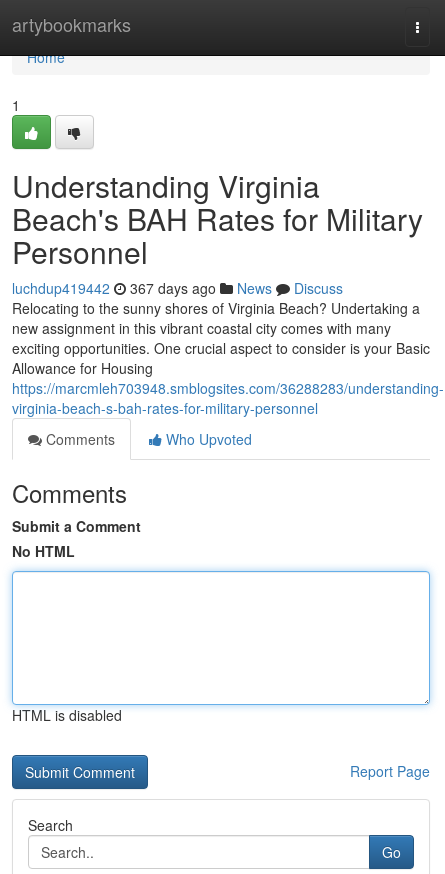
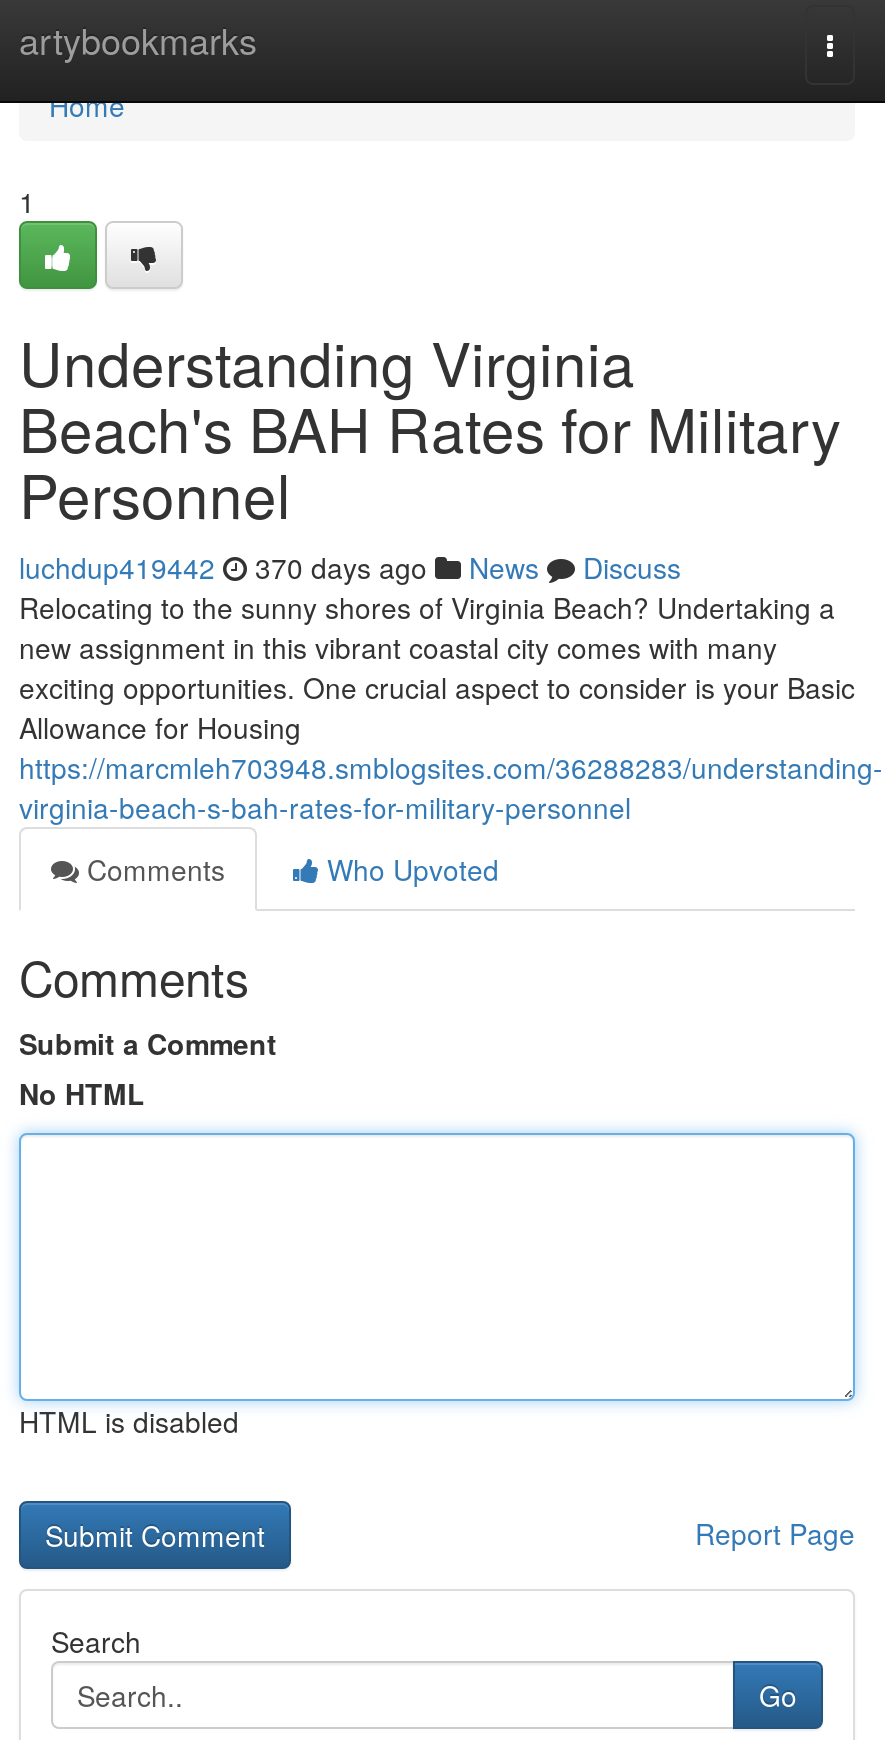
[12,278,343,298] luchdup419442 367 days ago News Discuss -> [19,547,681,587] luchdup419442 370 days ago News Discuss

